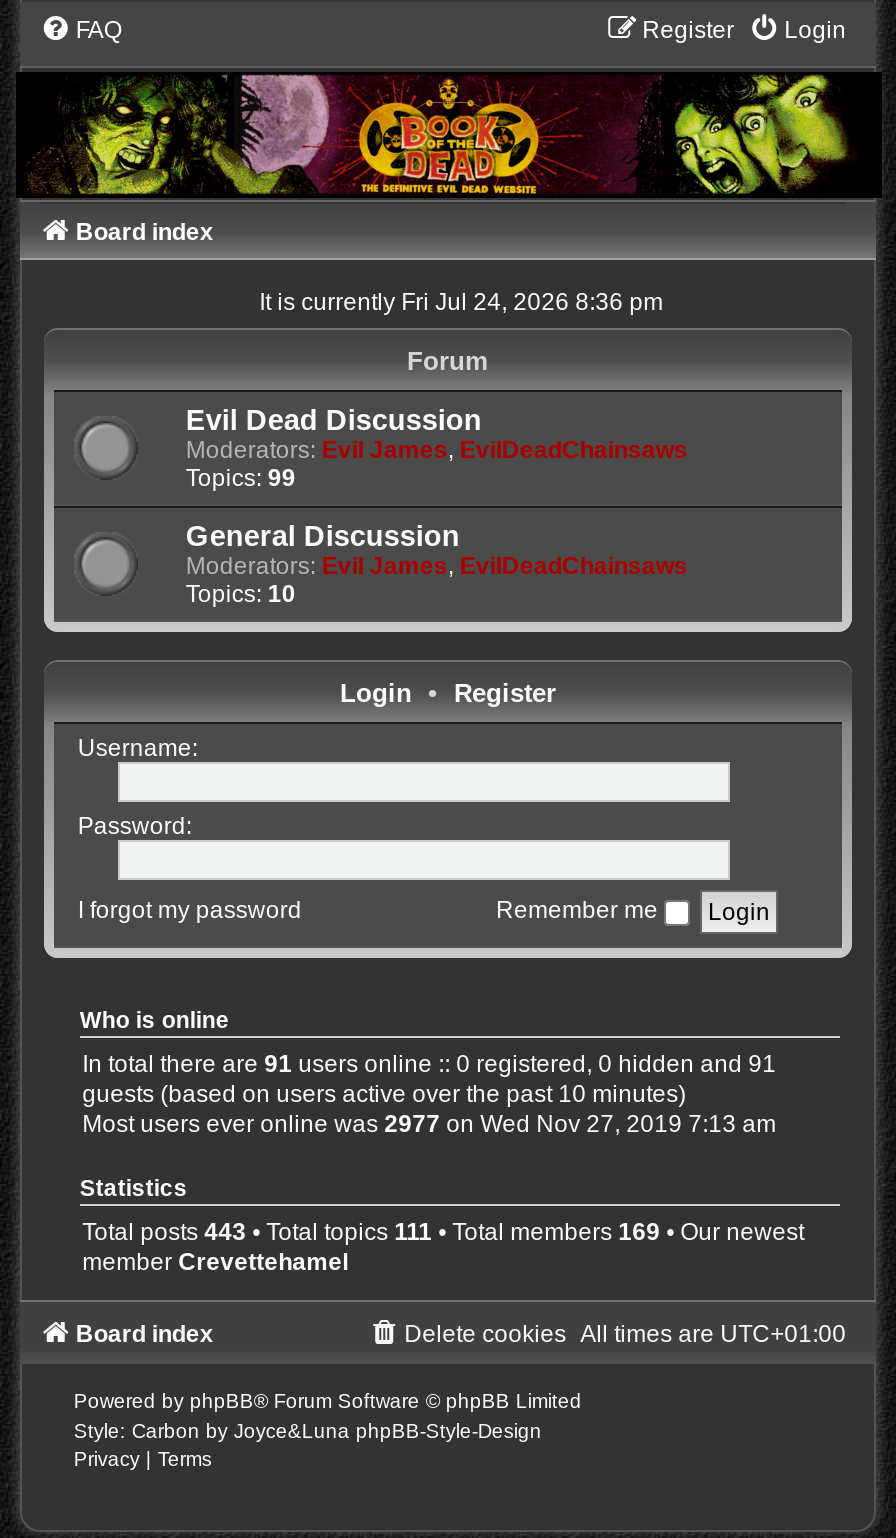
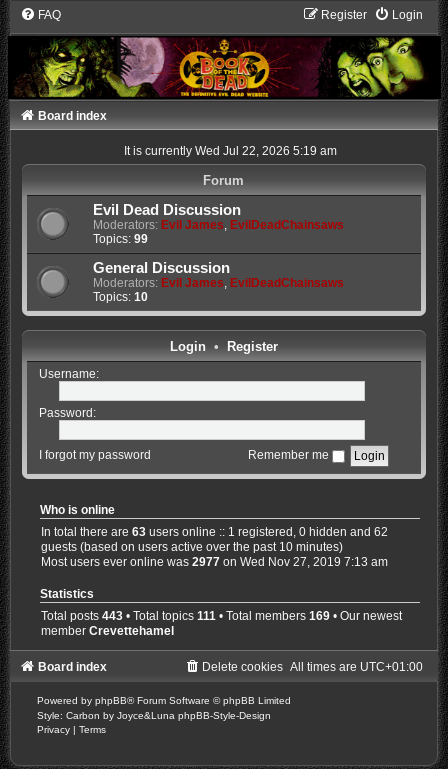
[259,288,663,316] It is currently Fri Jul 24, 2026 8:36 pm -> [124,144,337,158] It is currently Wed Jul 22, 2026 5:19 am
[82,1049,776,1077] In total there are 91 users online :: 0 registered, 0 hidden and 91 -> [41,525,388,539] In total there are 63 users online :: 1 registered, 0 hidden and 62

